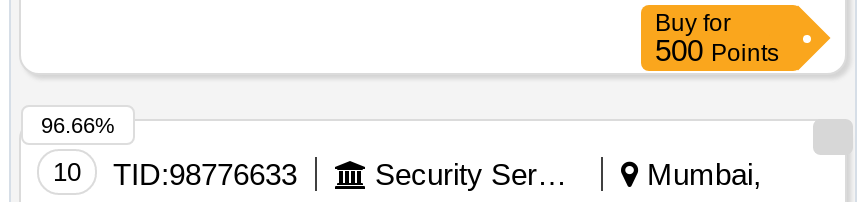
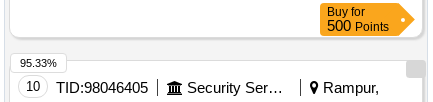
[41,113,115,137] 96.66% -> [20,57,57,69] 95.33%
[53,157,297,191] 10 TID:98776633 -> [26,79,148,96] 10 TID:98046405
[639,157,761,191] Mumbai, -> [319,79,379,96] Rampur,

